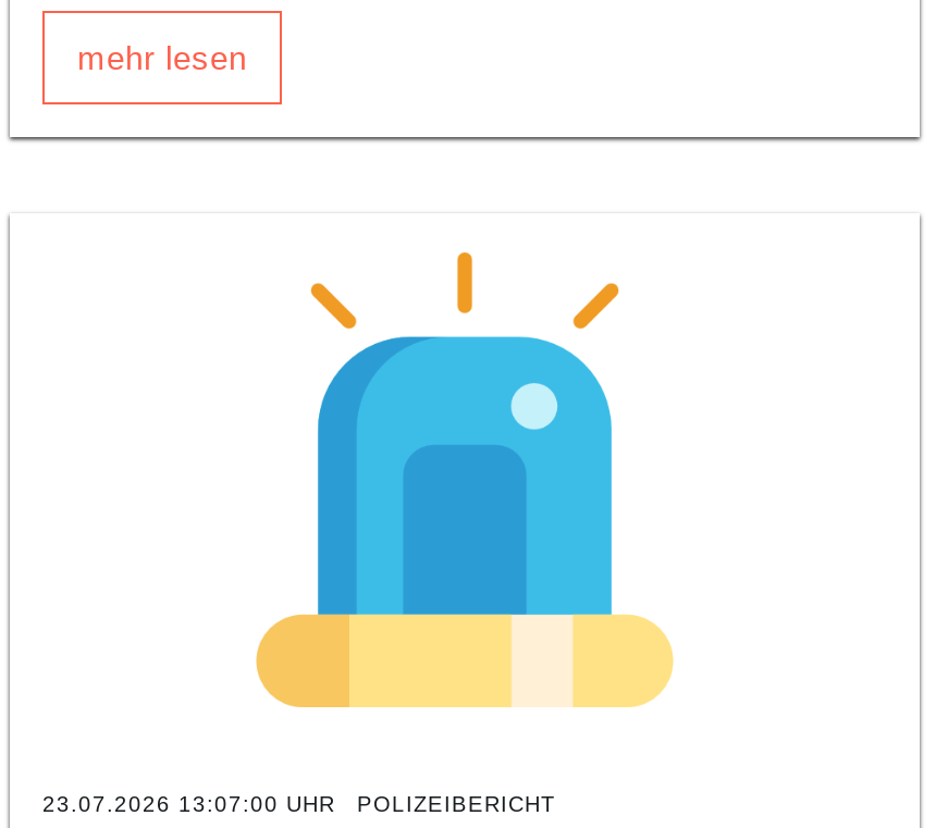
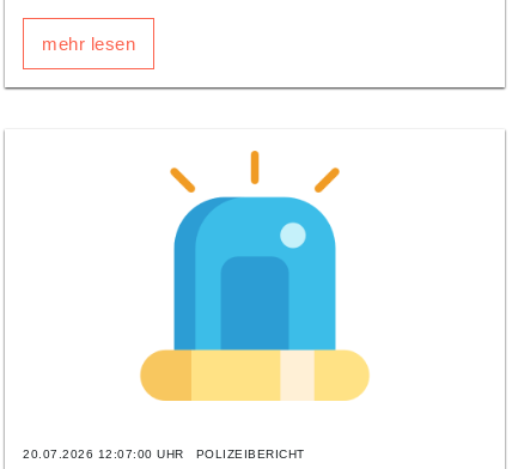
[42,792,555,816] 23.07.2026 13:07:00 UHR POLIZEIBERICHT -> [23,447,304,461] 20.07.2026 12:07:00 UHR POLIZEIBERICHT

